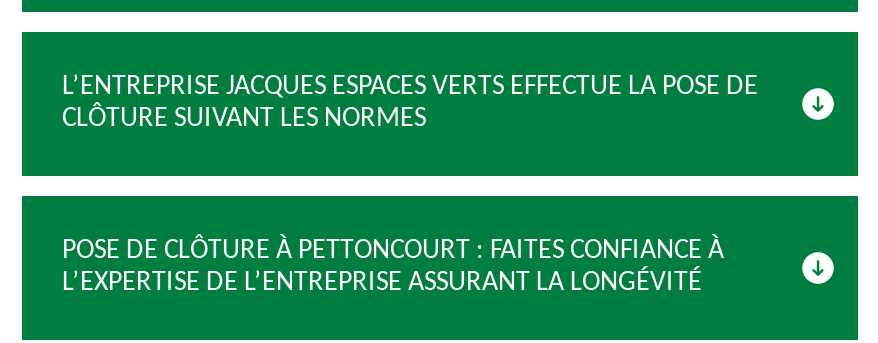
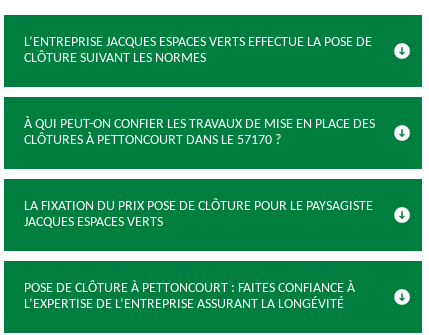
none -> [24,117,375,148] À QUI PEUT-ON CONFIER LES TRAVAUX DE MISE EN PLACE DES | CLÔTURES À PETTONCOURT DANS LE 57170 ?
none -> [24,199,373,230] LA FIXATION DU PRIX POSE DE CLÔTURE POUR LE PAYSAGISTE | JACQUES ESPACES VERTS

